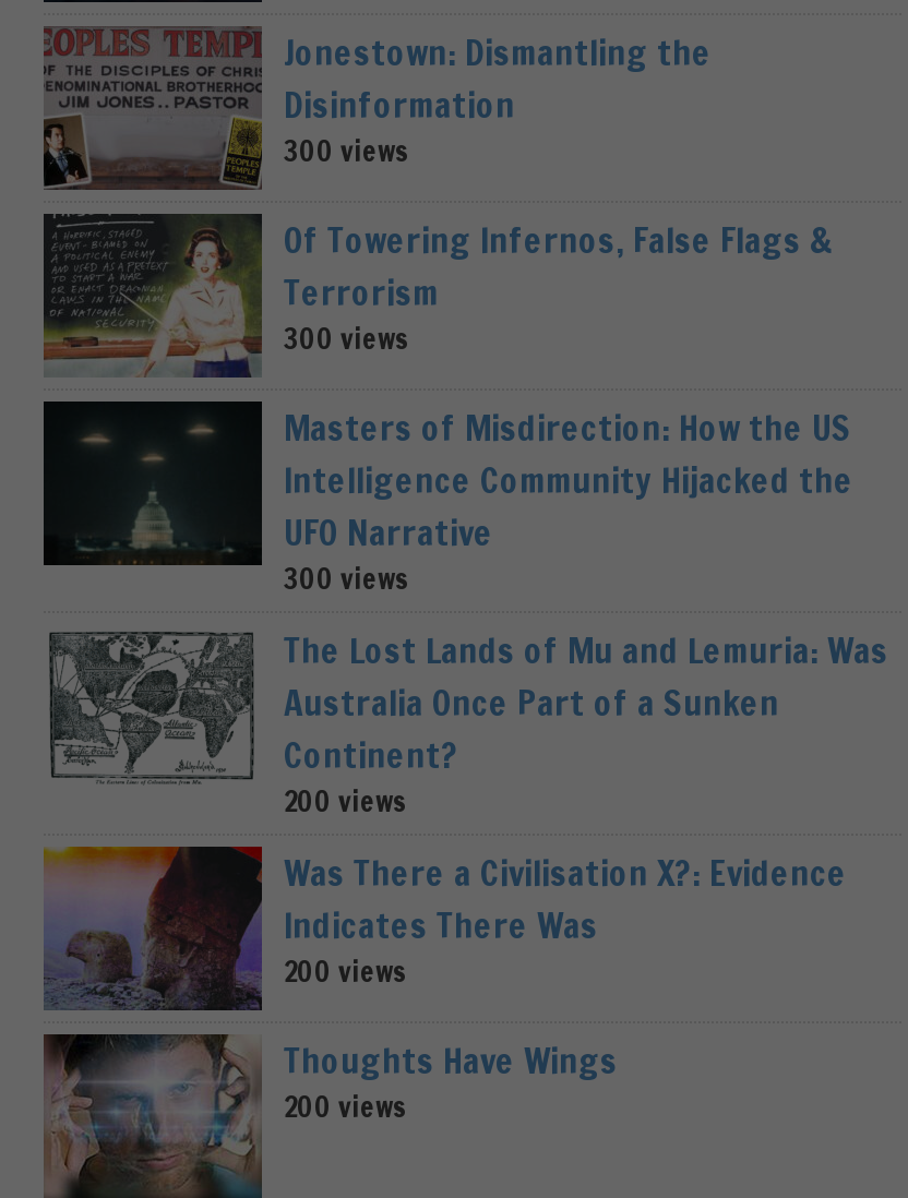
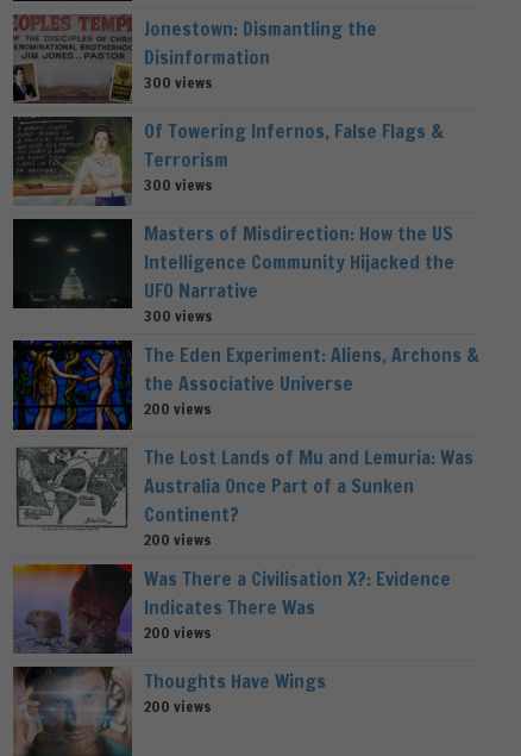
none -> [12,339,479,431] [image] | The Eden Experiment: Aliens, Archons & | the Associative Universe | 200 views

